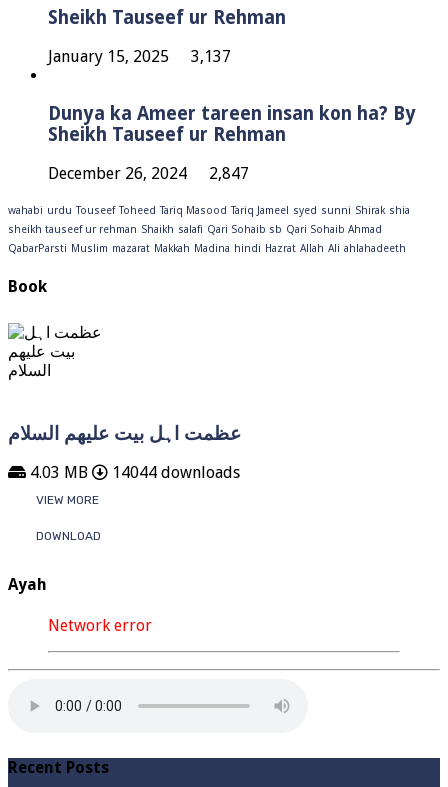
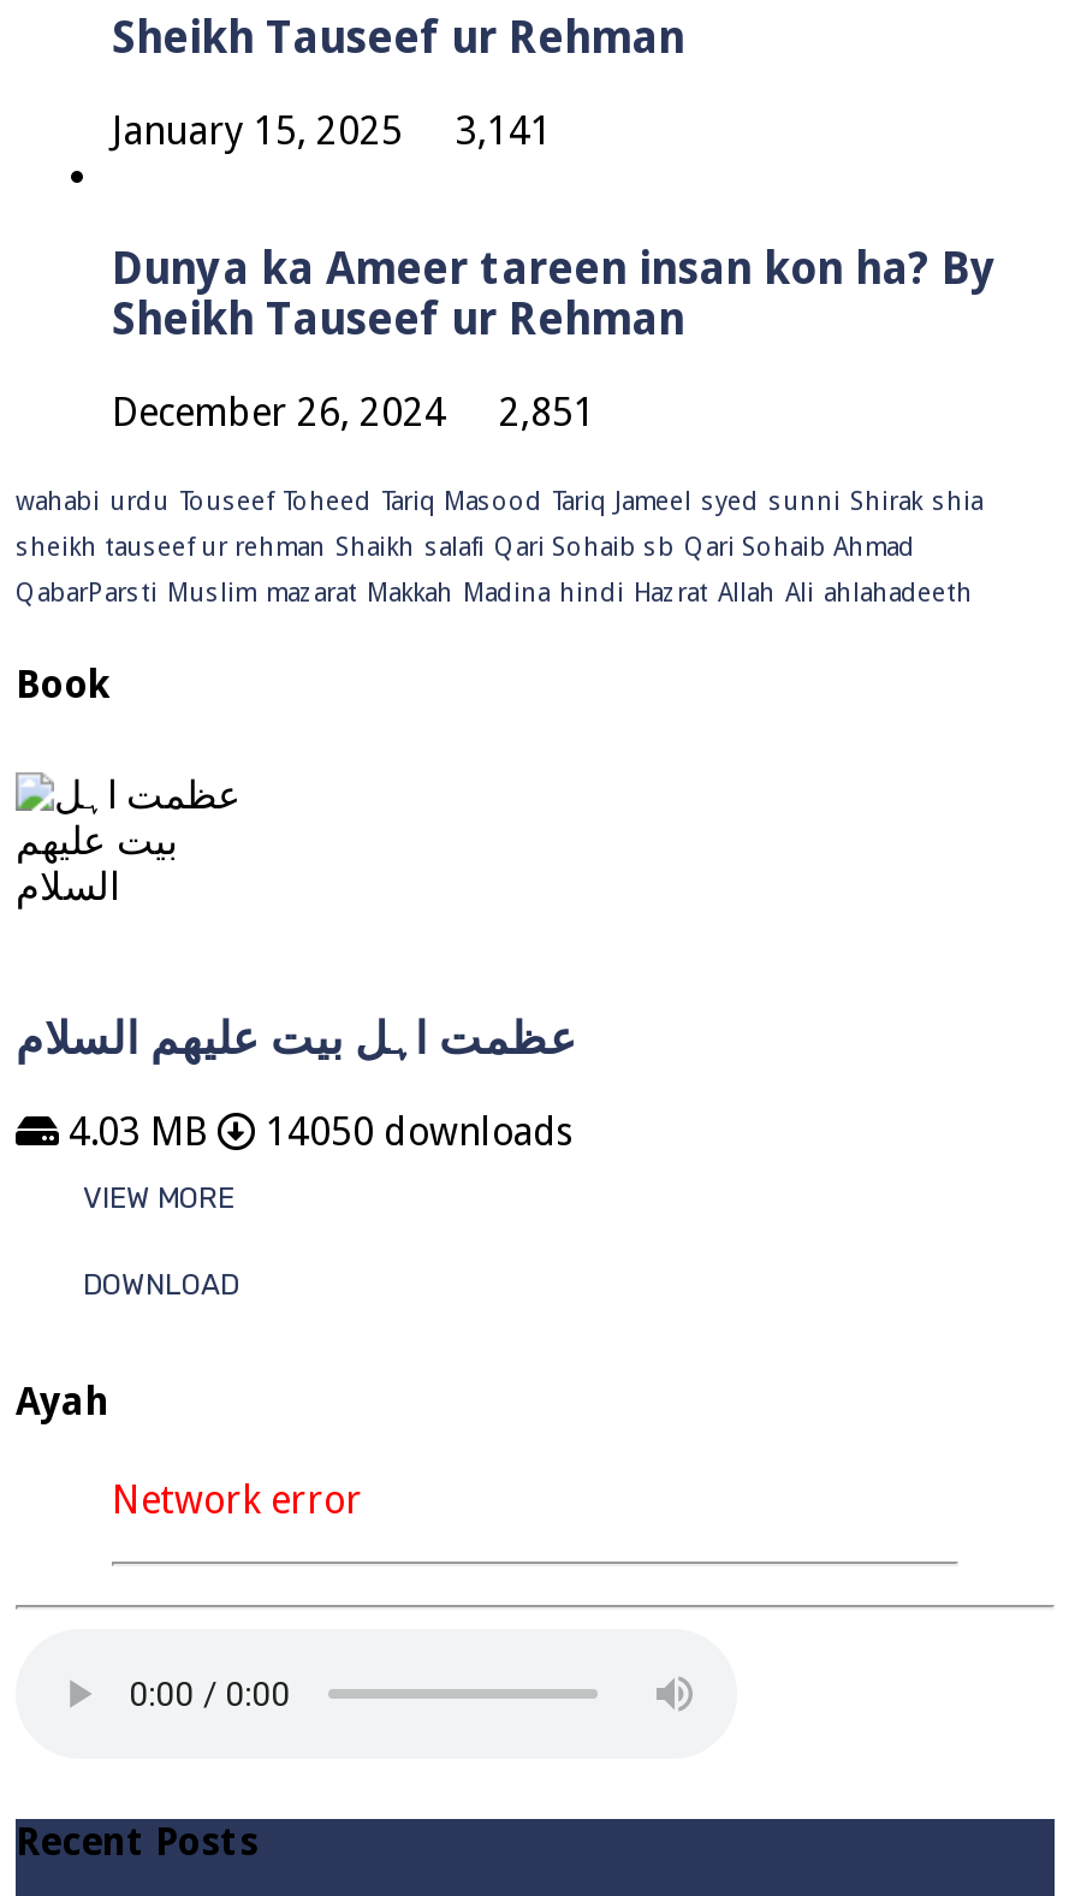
[48,47,231,66] January 15, 2025 3,137 -> [112,107,552,153] January 15, 2025 3,141
[48,164,249,183] December 26, 2024 2,847 -> [112,390,595,436] December 26, 2024 2,851
[26,463,240,482] 4.03 MB 14044 downloads -> [59,1109,574,1155] 4.03 MB 14050 downloads

